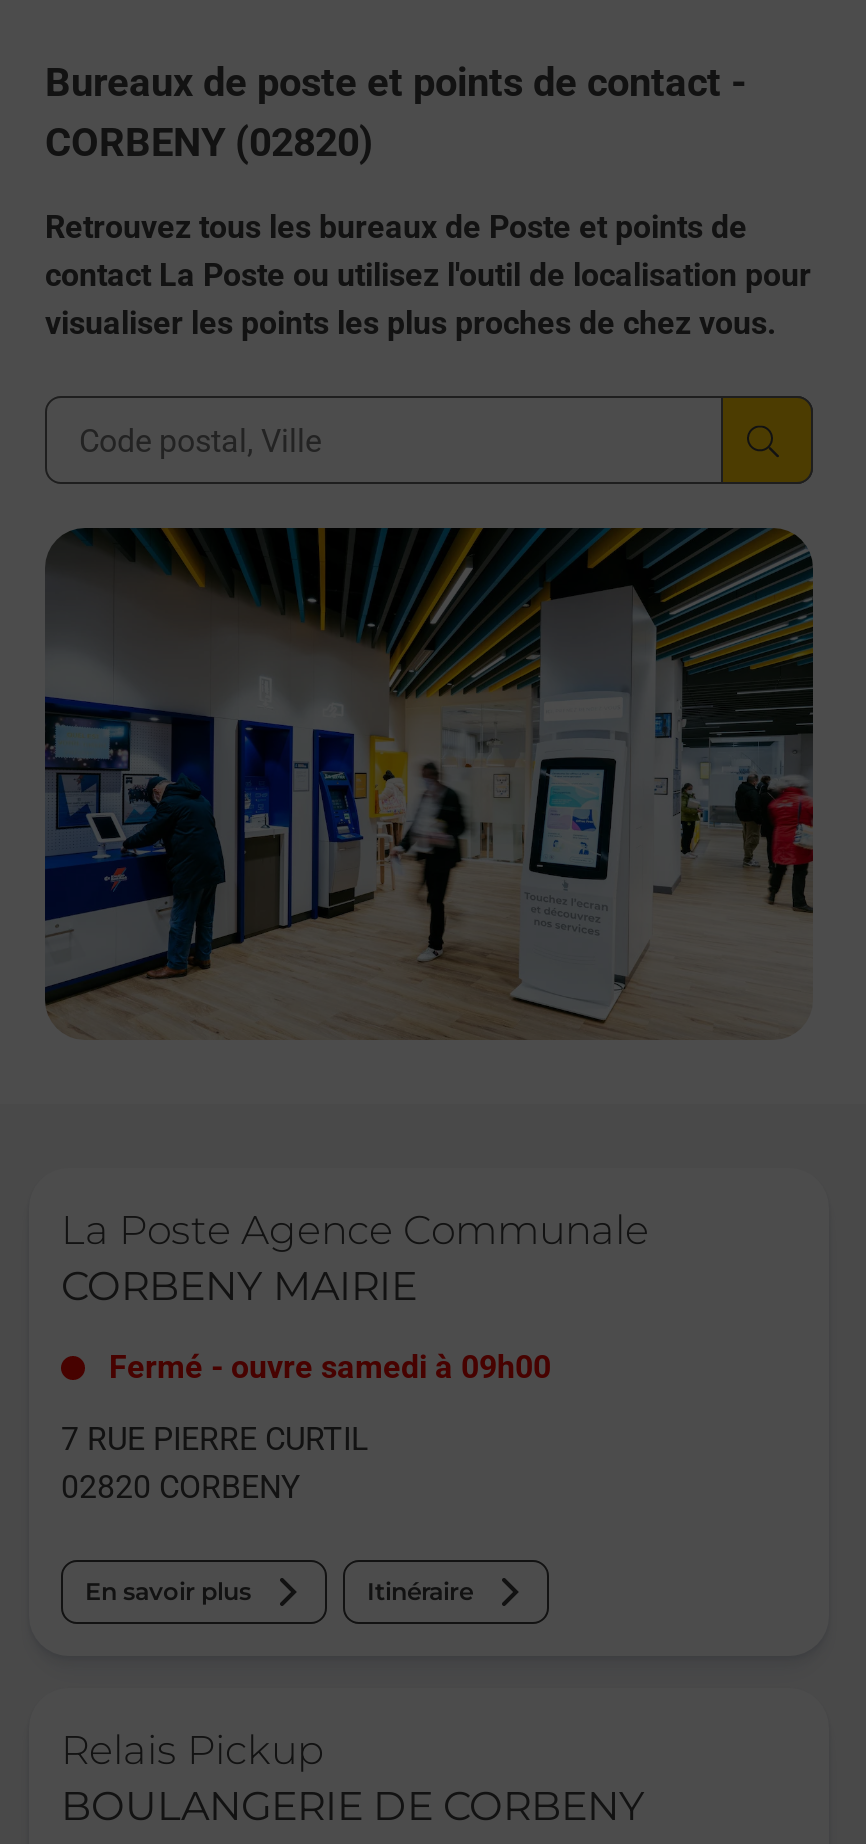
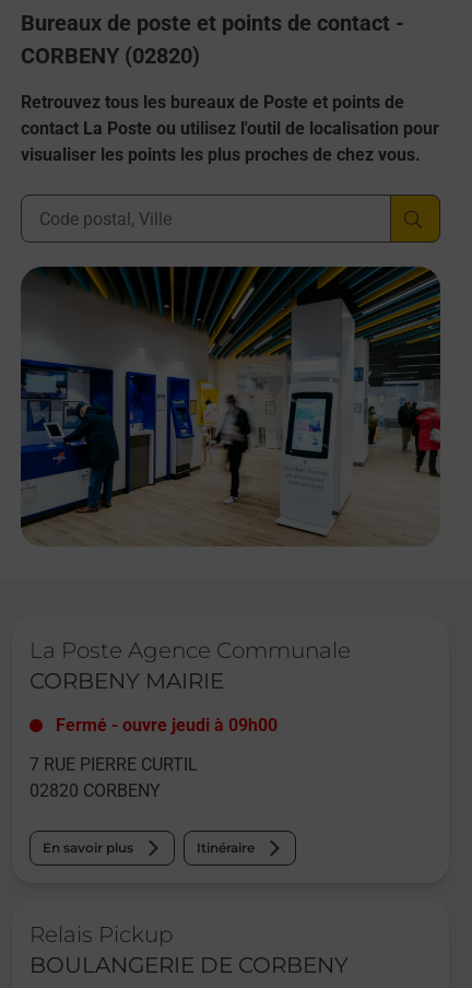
[109,1348,551,1386] Fermé - ouvre samedi à 09h00 -> [56,715,278,736] Fermé - ouvre jeudi à 09h00

